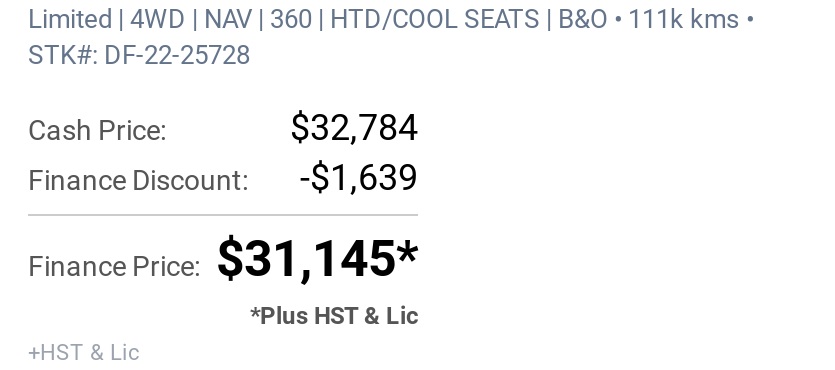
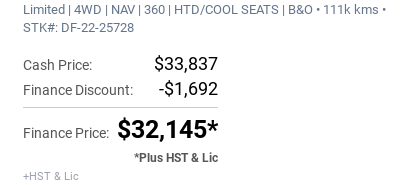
[290,106,418,148] $32,784 -> [154,53,218,74] $33,837
[28,156,418,198] Finance Discount: -$1,639 -> [23,78,218,99] Finance Discount: -$1,692
[28,230,418,288] Finance Price: $31,145* -> [23,115,218,144] Finance Price: $32,145*

